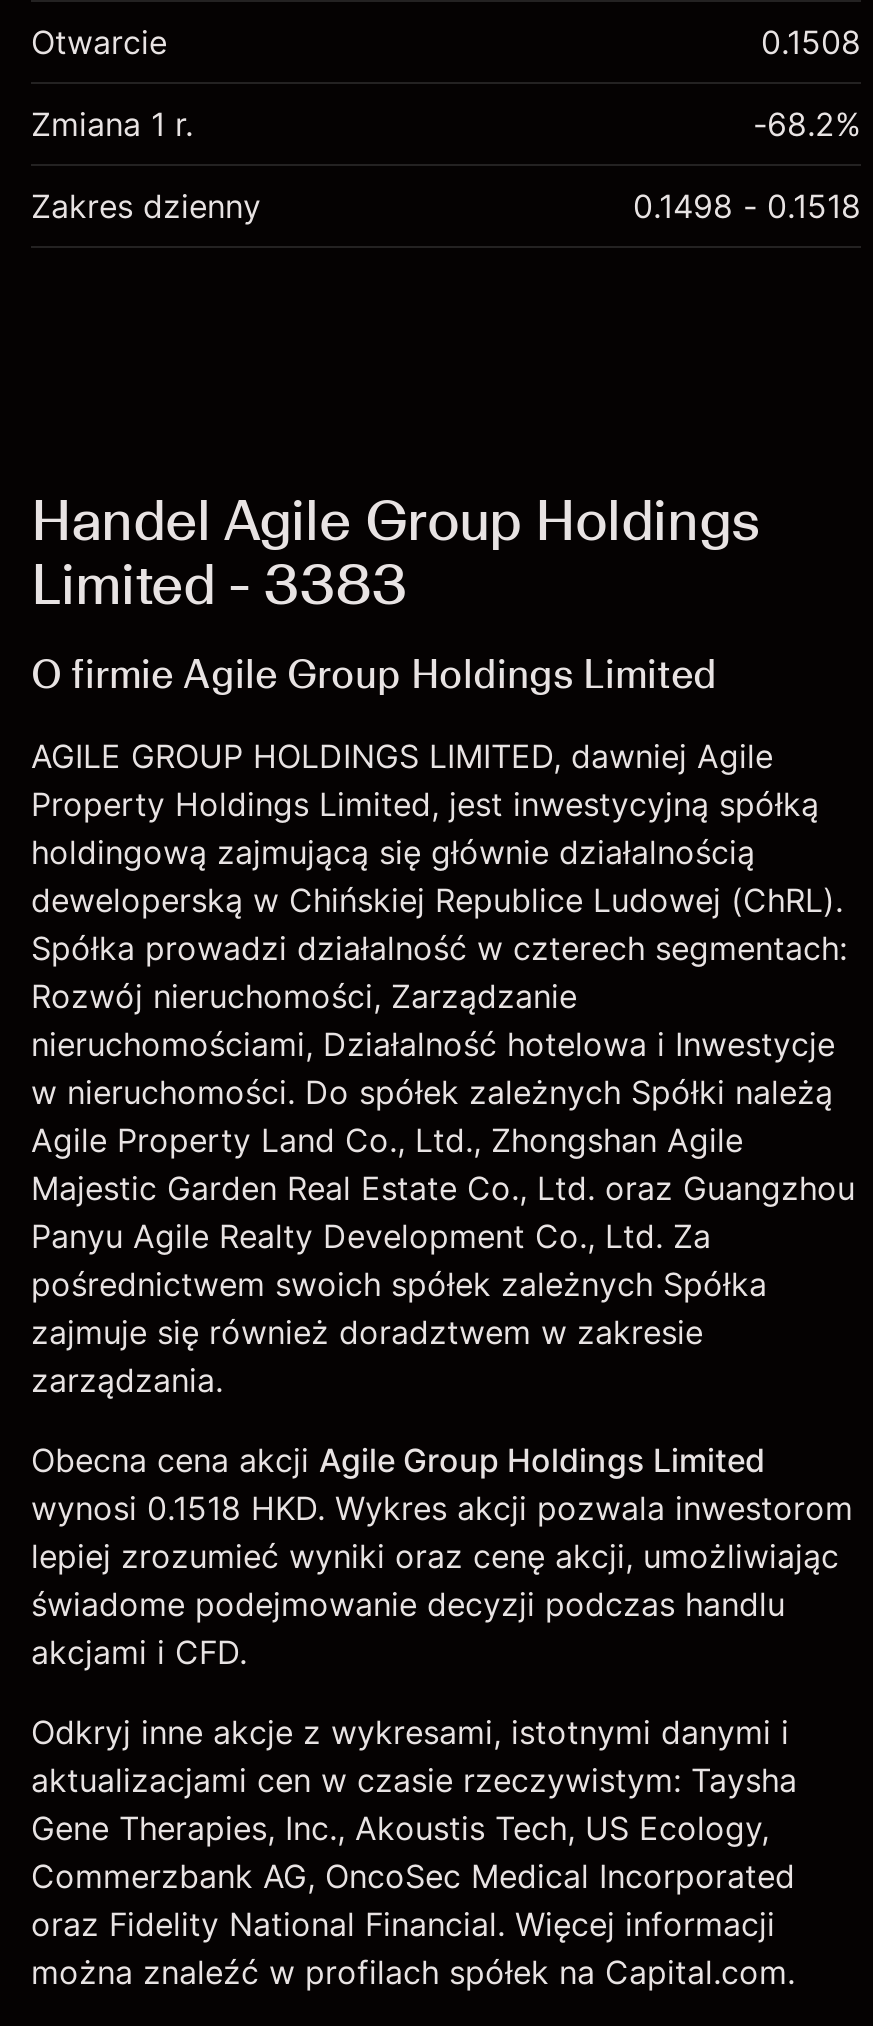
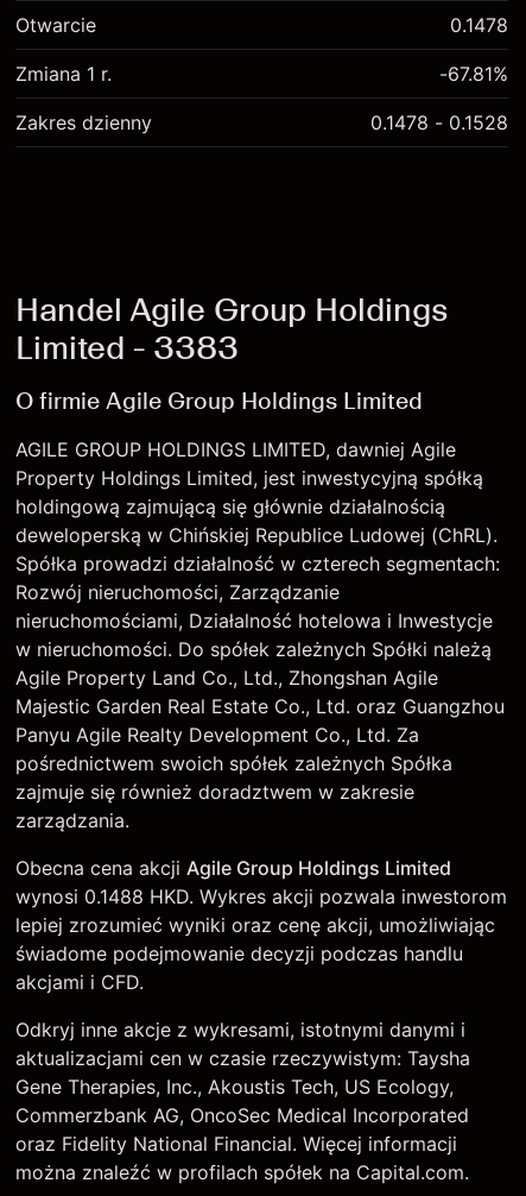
[761,22,861,62] 0.1508 -> [450,13,508,37] 0.1478
[753,104,861,144] -68.2% -> [439,62,508,86] -67.81%
[633,186,861,226] 0.1498 - 0.1518 -> [370,111,508,134] 0.1478 - 0.1528
[31,1488,853,1528] wynosi 0.1518 HKD. Wykres akcji pozwala inwestorom -> [15,885,507,908] wynosi 0.1488 HKD. Wykres akcji pozwala inwestorom

